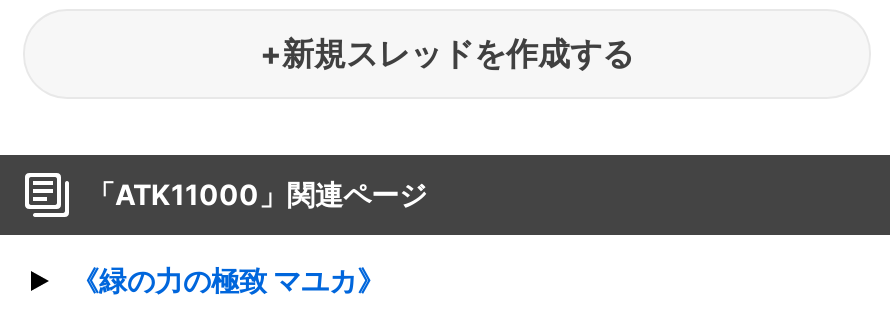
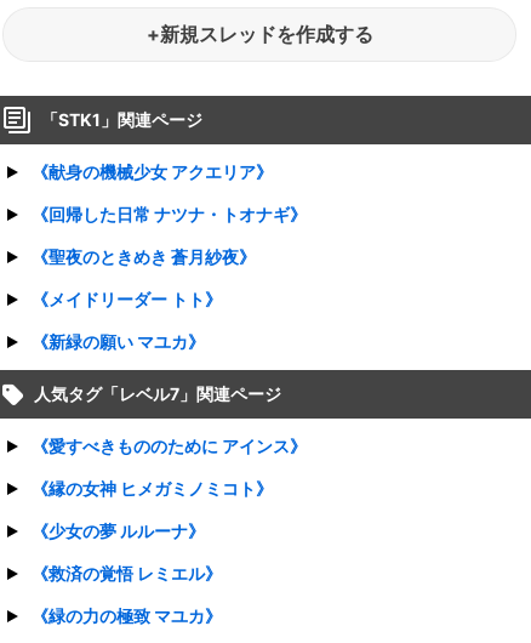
[87,177,427,211] 「ATK11000」関連ページ -> [32,109,307,584] 「STK1」関連ページ | 《献身の機械少女 アクエリア》 | 《回帰した日常 ナツナ・トオナギ》 | 《聖夜のときめき 蒼月紗夜》 | 《メイドリーダー トト》 | 《新緑の願い マユカ》 | 人気タグ「レベル7」関連ページ | 《愛すべきもののために アインス》 | 《縁の女神 ヒメガミノミコト》 | 《少女の夢 ルルーナ》 | 《救済の覚悟 レミエル》

